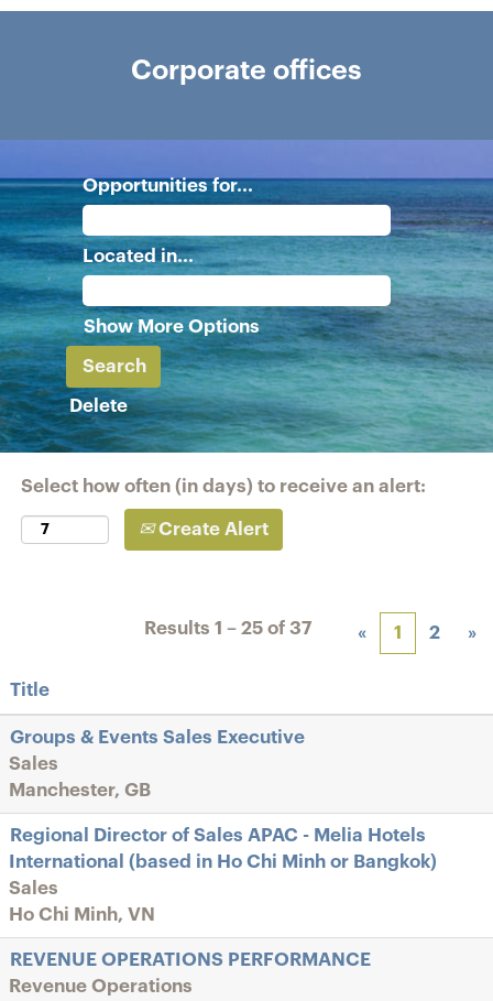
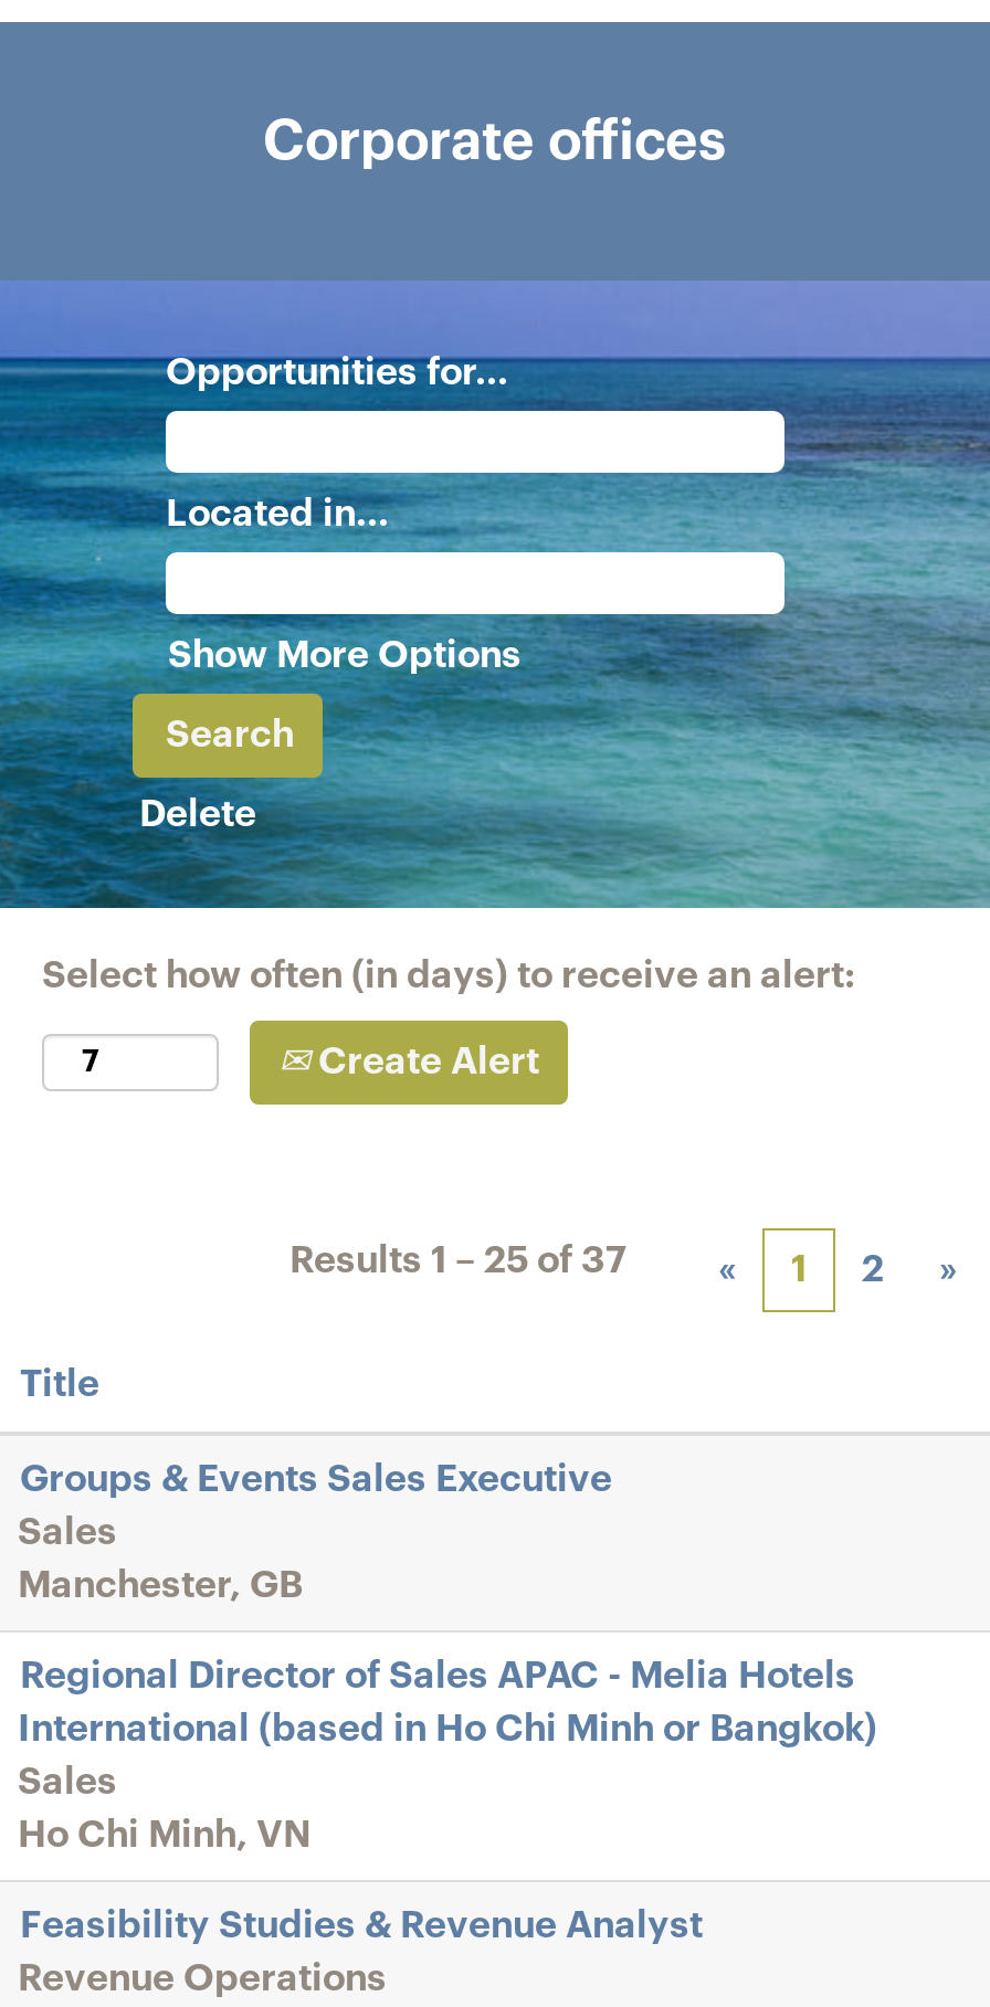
[10,950,371,969] REVENUE OPERATIONS PERFORMANCE -> [20,1906,703,1944] Feasibility Studies & Revenue Analyst

